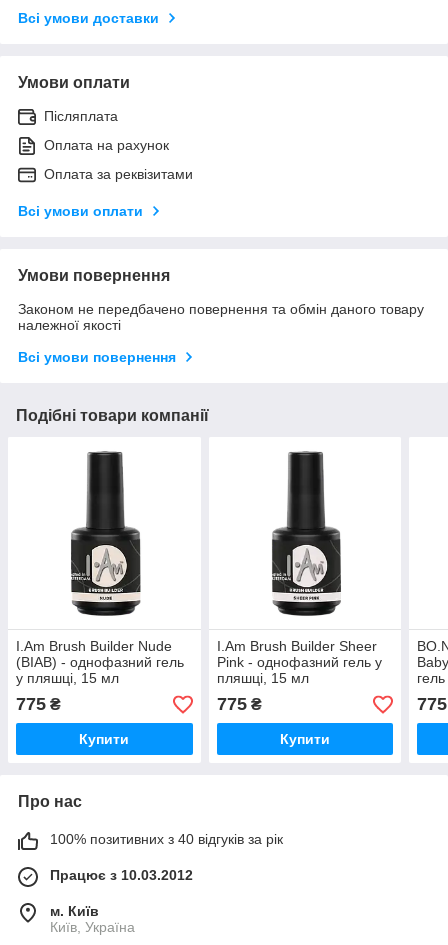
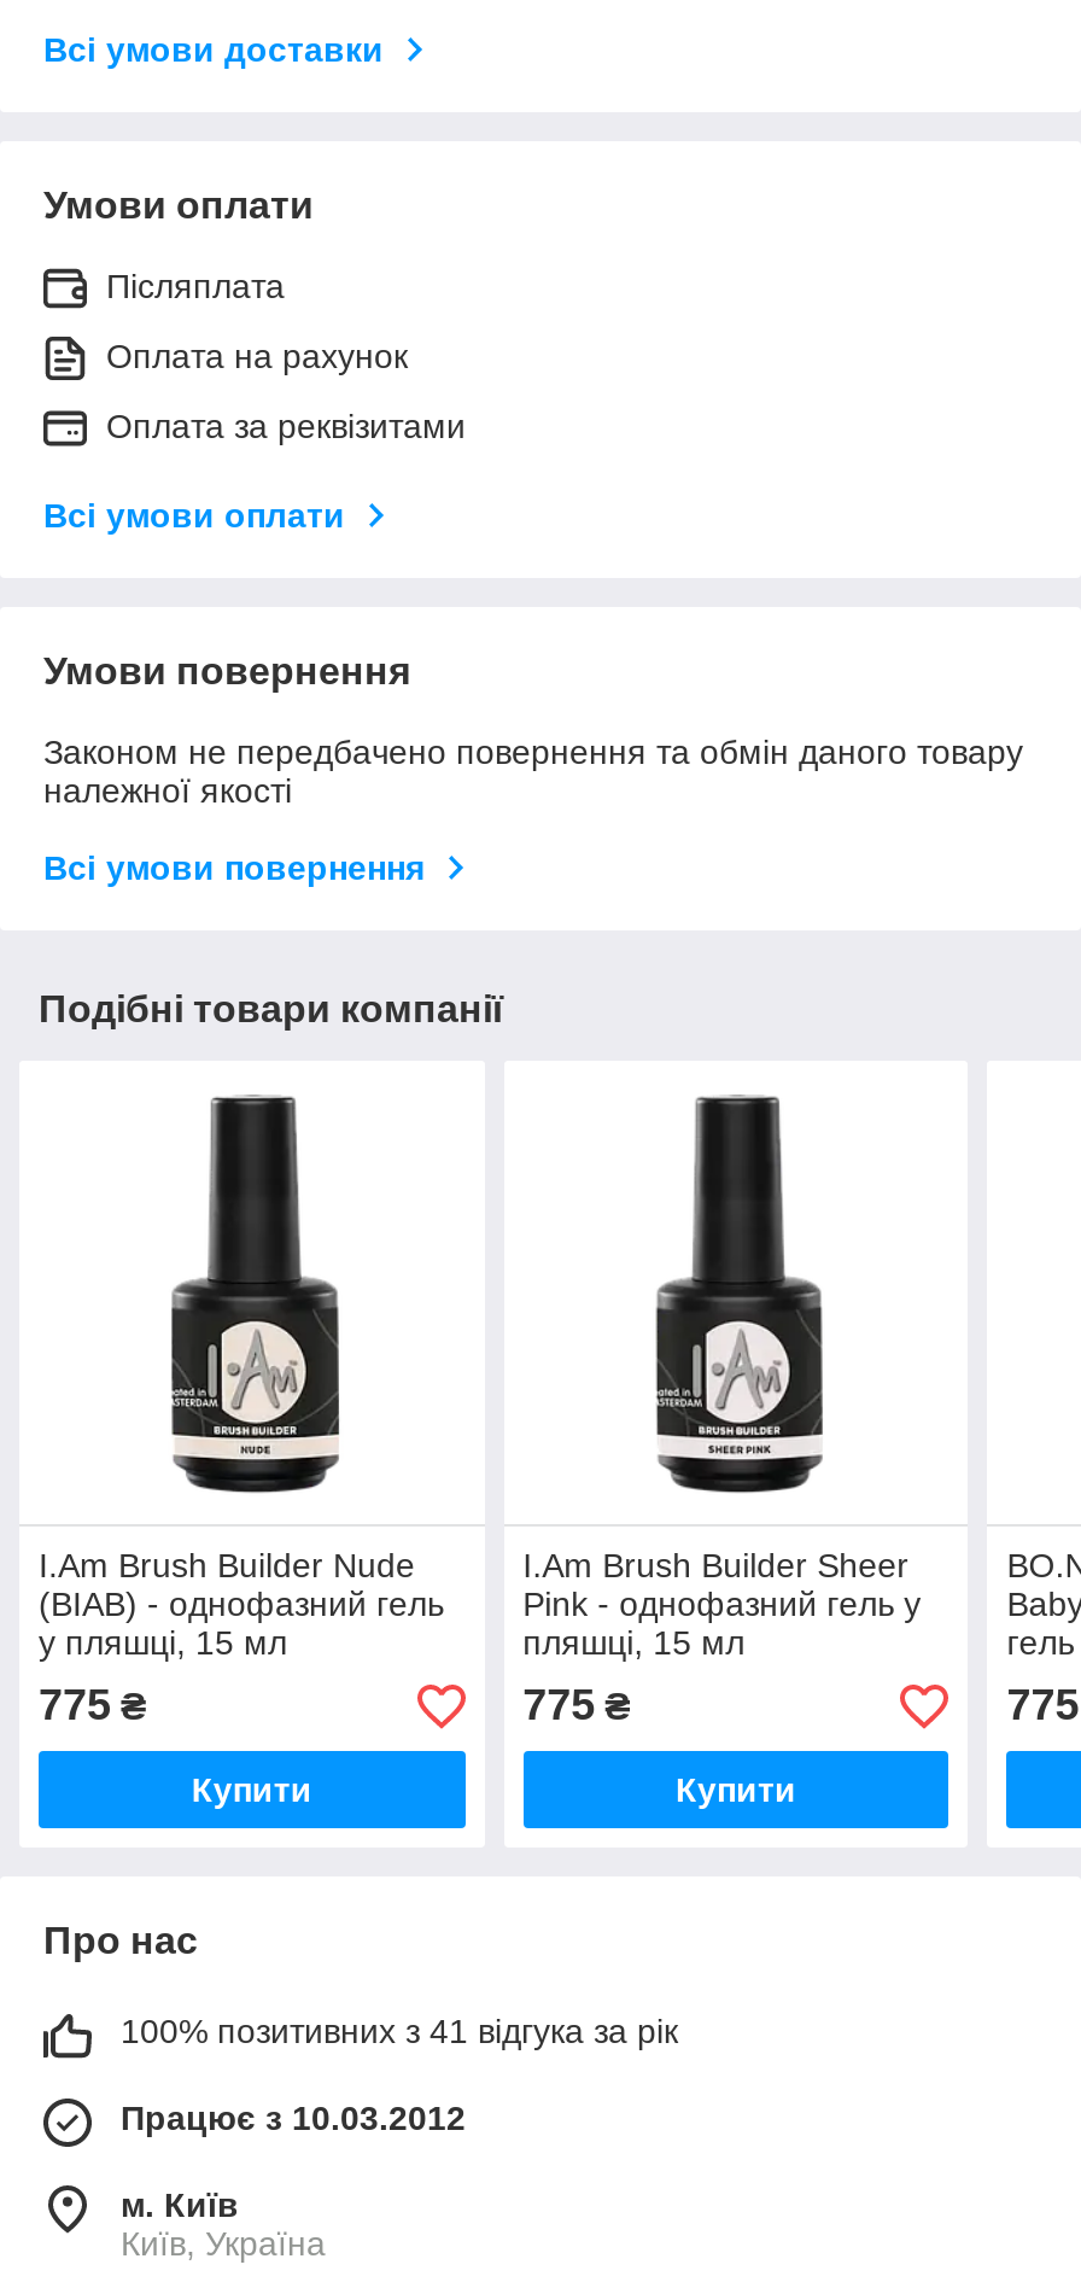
[50,831,283,847] 100% позитивних з 40 відгуків за рік -> [121,2013,678,2051] 100% позитивних з 41 відгука за рік

